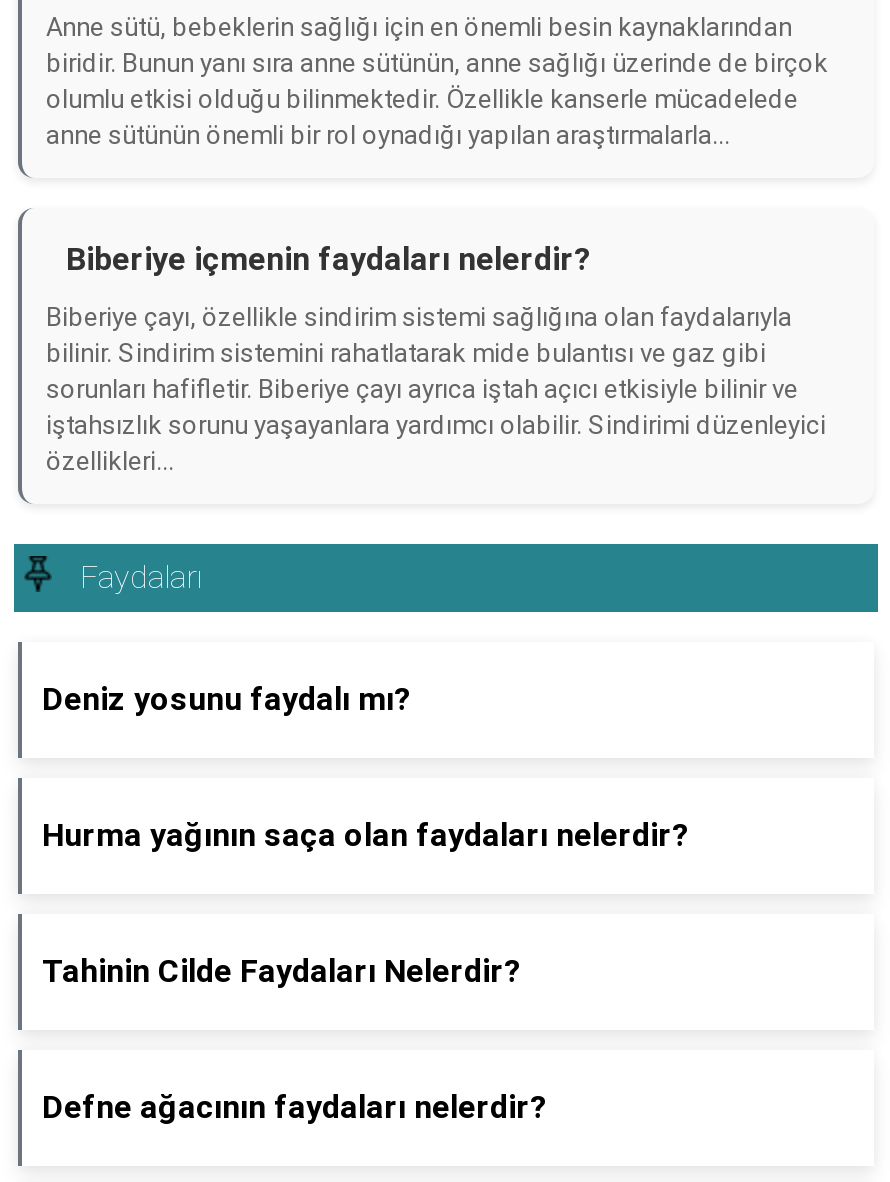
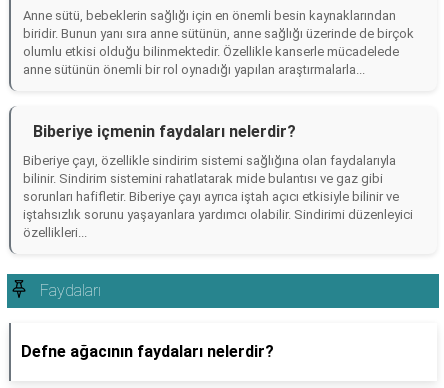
[42,680,412,718] Deniz yosunu faydalı mı? -> none
[42,816,690,854] Hurma yağının saça olan faydaları nelerdir? -> none
[42,952,522,990] Tahinin Cilde Faydaları Nelerdir? -> none

